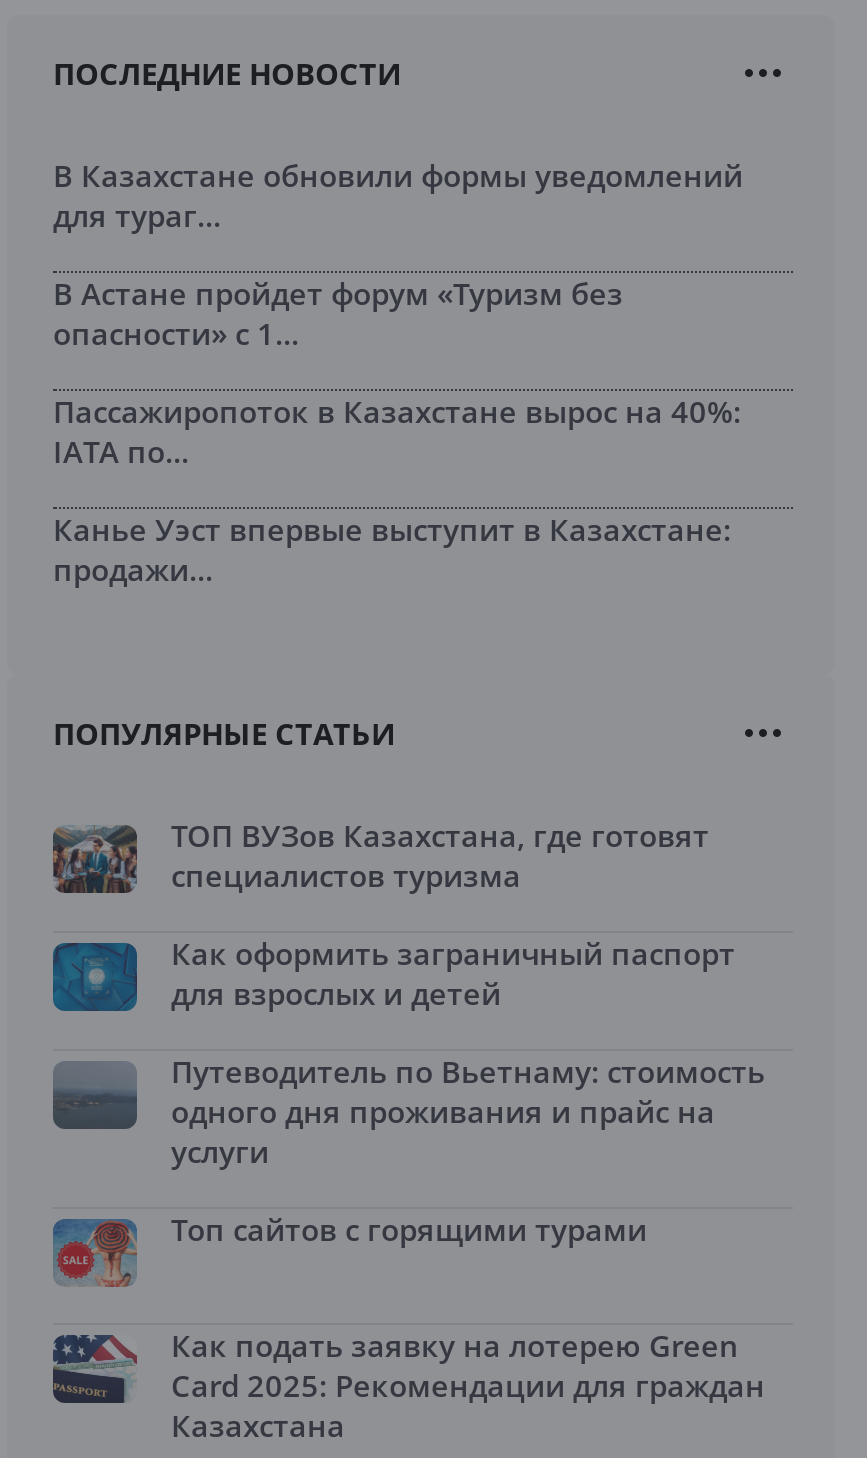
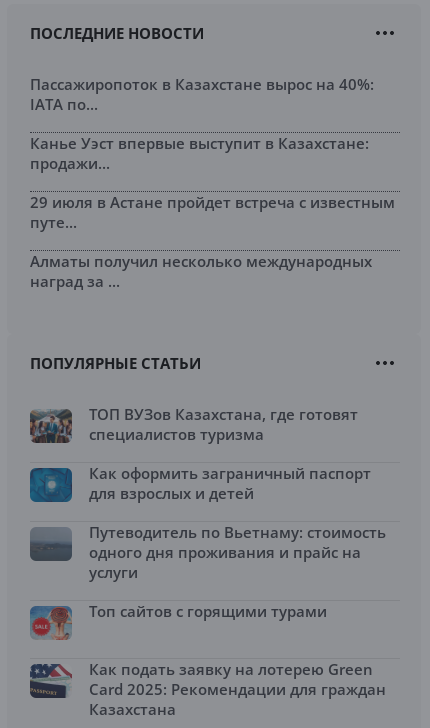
[53,154,743,352] В Казахстане обновили формы уведомлений | для тураг... | В Астане пройдет форум «Туризм без | опасности» с 1... -> none
moved [53,390,741,588] -> [30,74,374,173]: Пассажиропоток в Казахстане вырос на 40%: | IATA по... | Канье Уэст впервые выступит в Казахстане: | продажи...
none -> [30,192,395,291] 29 июля в Астане пройдет встреча с известным | путе... | Алматы получил несколько международных | наград за ...

